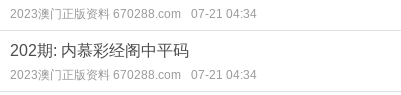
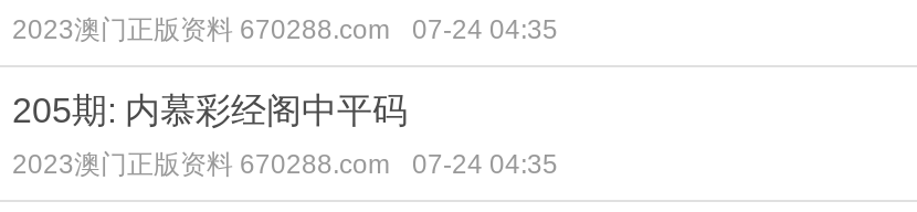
[10,7,257,21] 2023澳门正版资料 670288.com 07-21 04:34 -> [12,14,558,45] 2023澳门正版资料 670288.com 07-24 04:35
[10,42,189,59] 202期: 内慕彩经阁中平码 -> [12,92,408,129] 205期: 内慕彩经阁中平码
[10,68,257,82] 2023澳门正版资料 670288.com 07-21 04:34 -> [12,149,558,180] 2023澳门正版资料 670288.com 07-24 04:35

